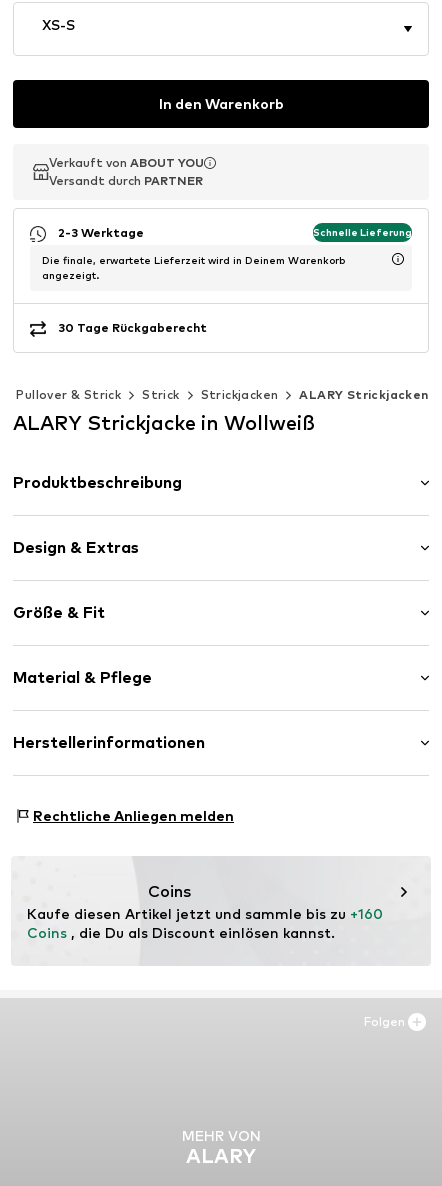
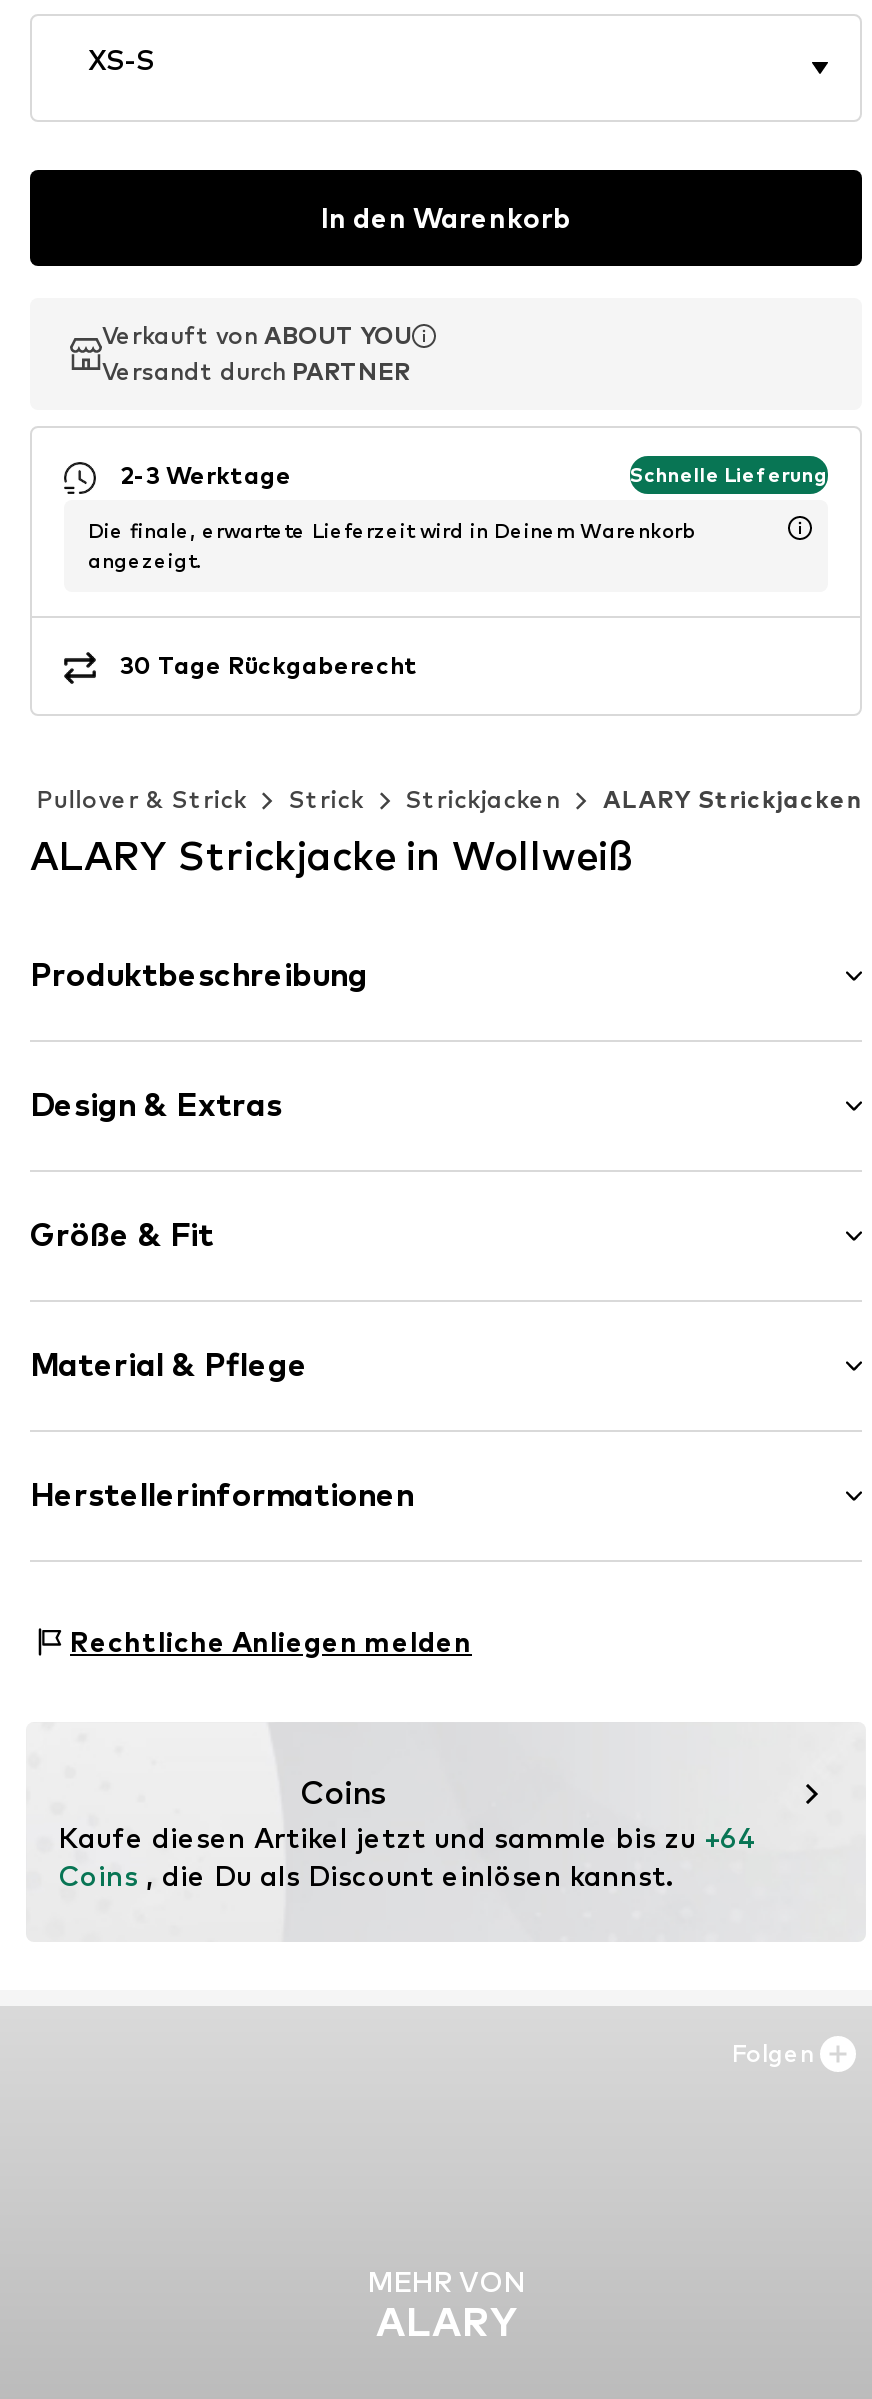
[27,905,383,922] Kaufe diesen Artikel jetzt und sammle bis zu +160 -> [58,1820,756,1854] Kaufe diesen Artikel jetzt und sammle bis zu +64

